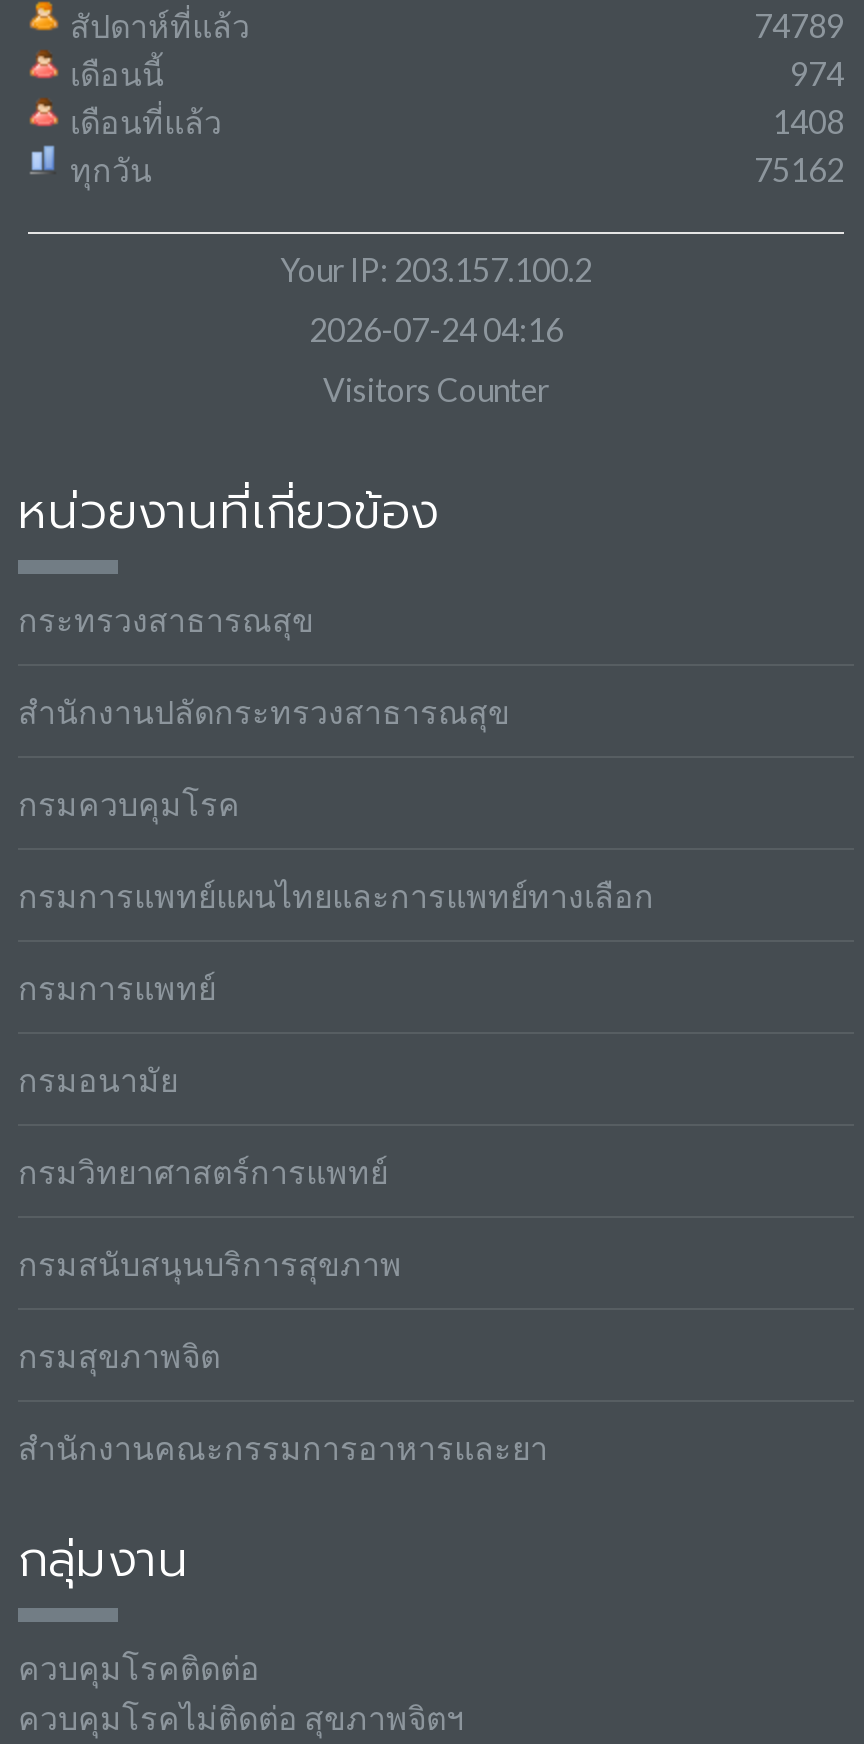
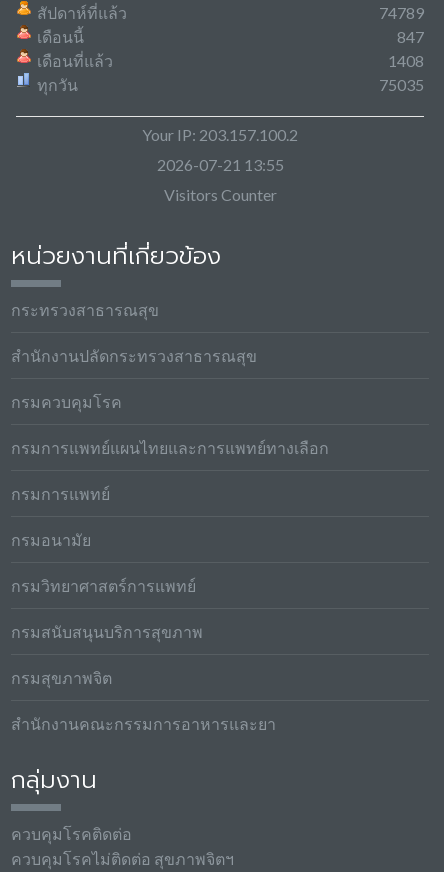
[790,54,844,92] 974 -> [397,27,424,46] 847
[754,150,844,188] 75162 -> [379,75,424,94] 75035
[309,310,563,348] 2026-07-24 04:16 -> [156,155,283,174] 2026-07-21 13:55

